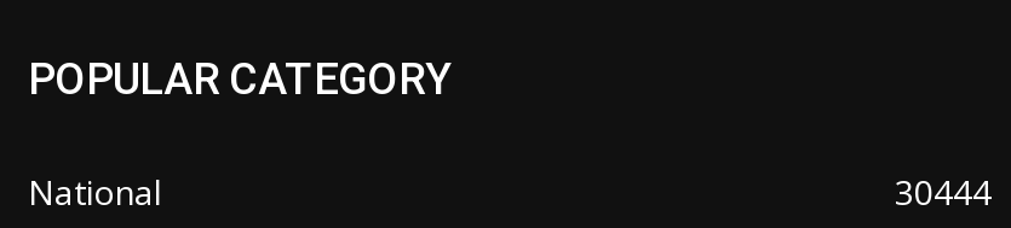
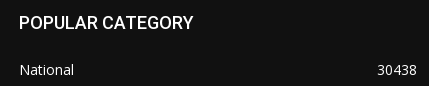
[895,169,992,215] 30444 -> [377,60,417,79] 30438

